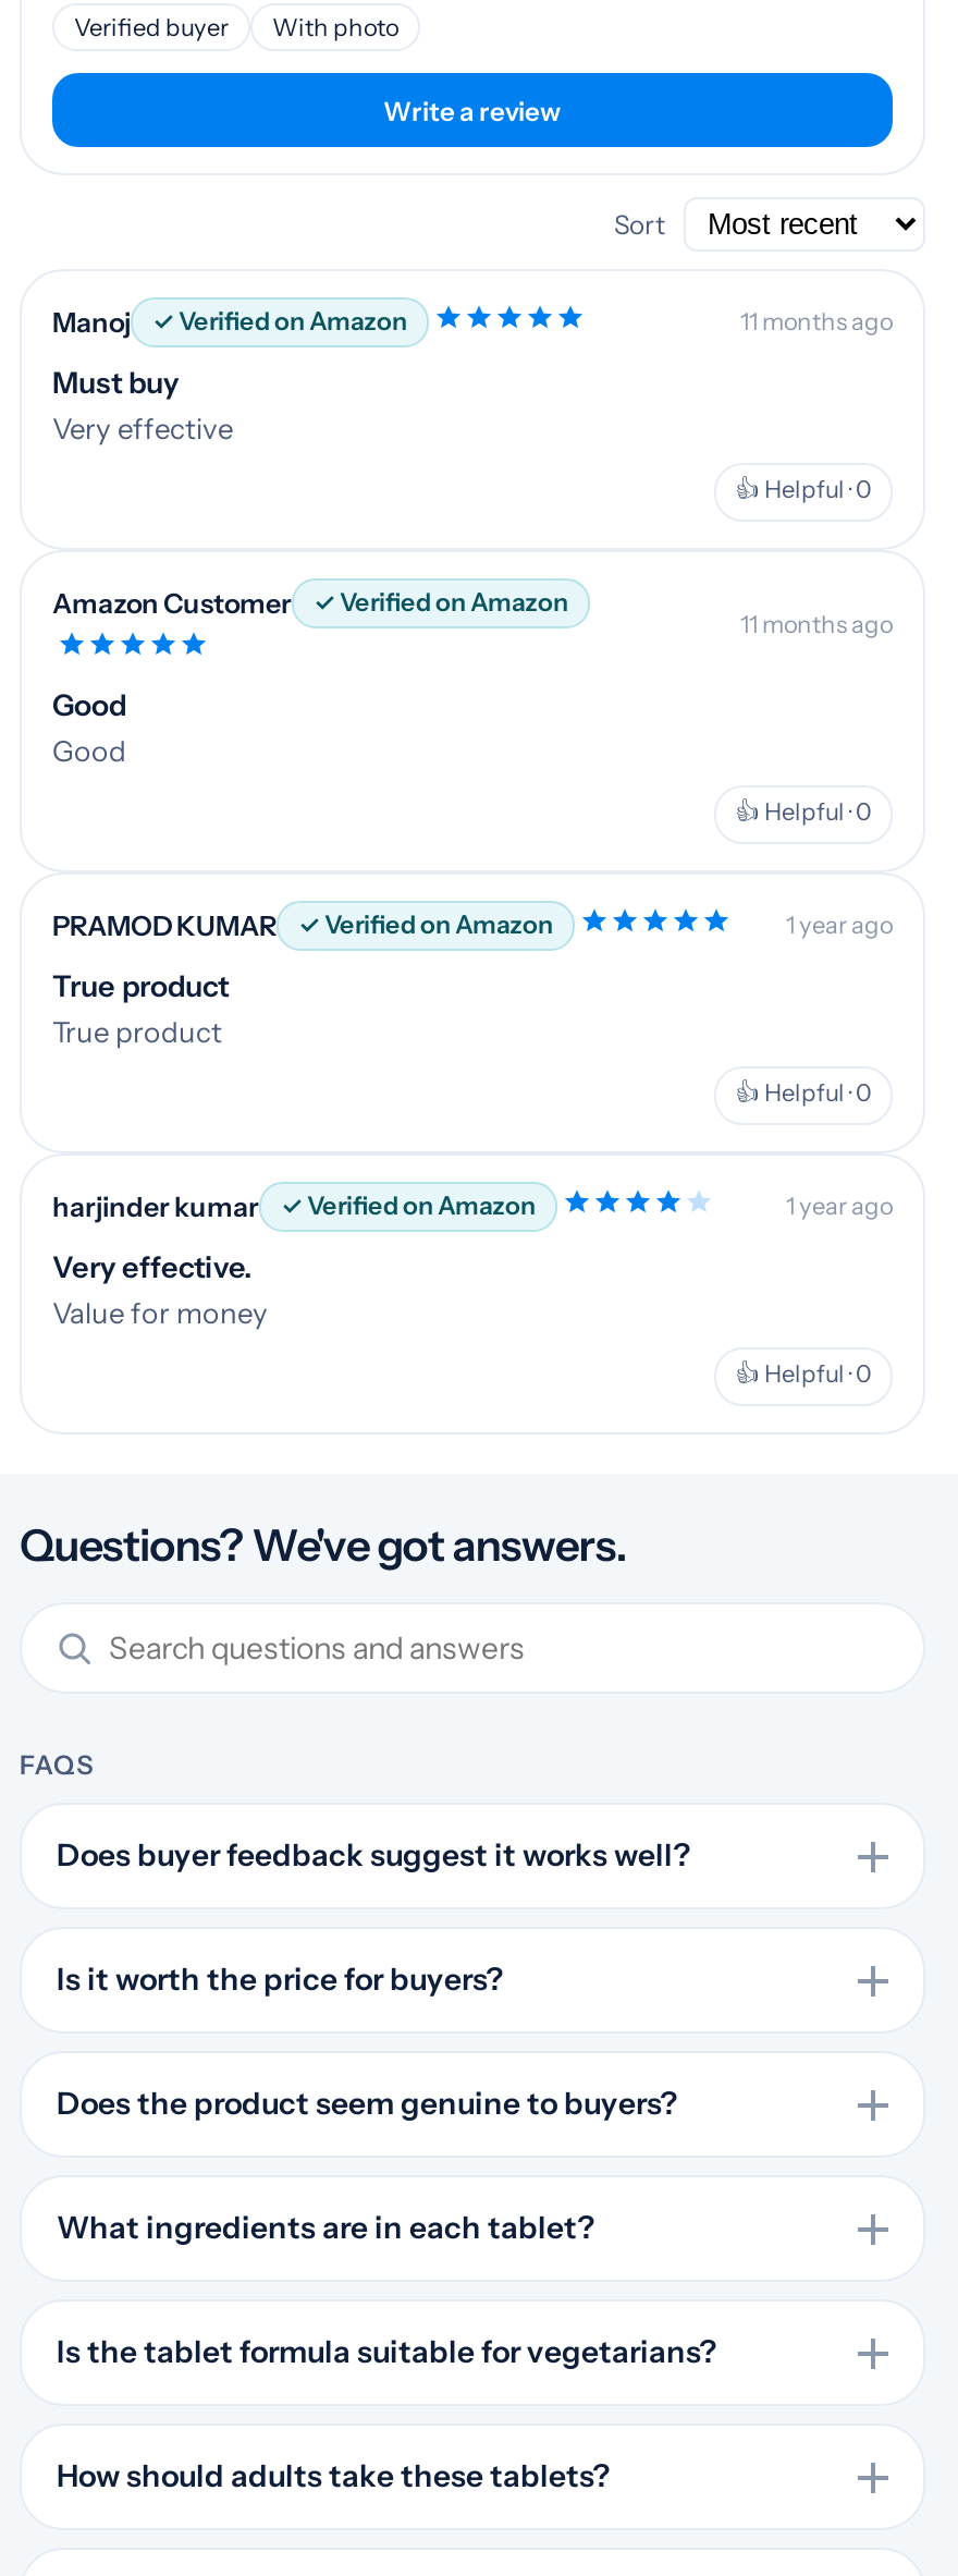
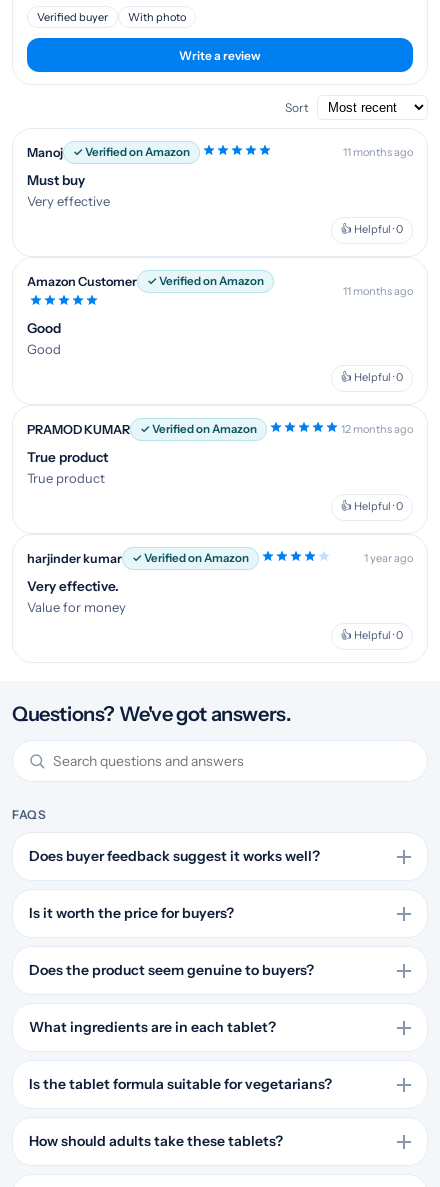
[786,909,893,940] 1 year ago -> [341,422,413,436] 12 months ago

